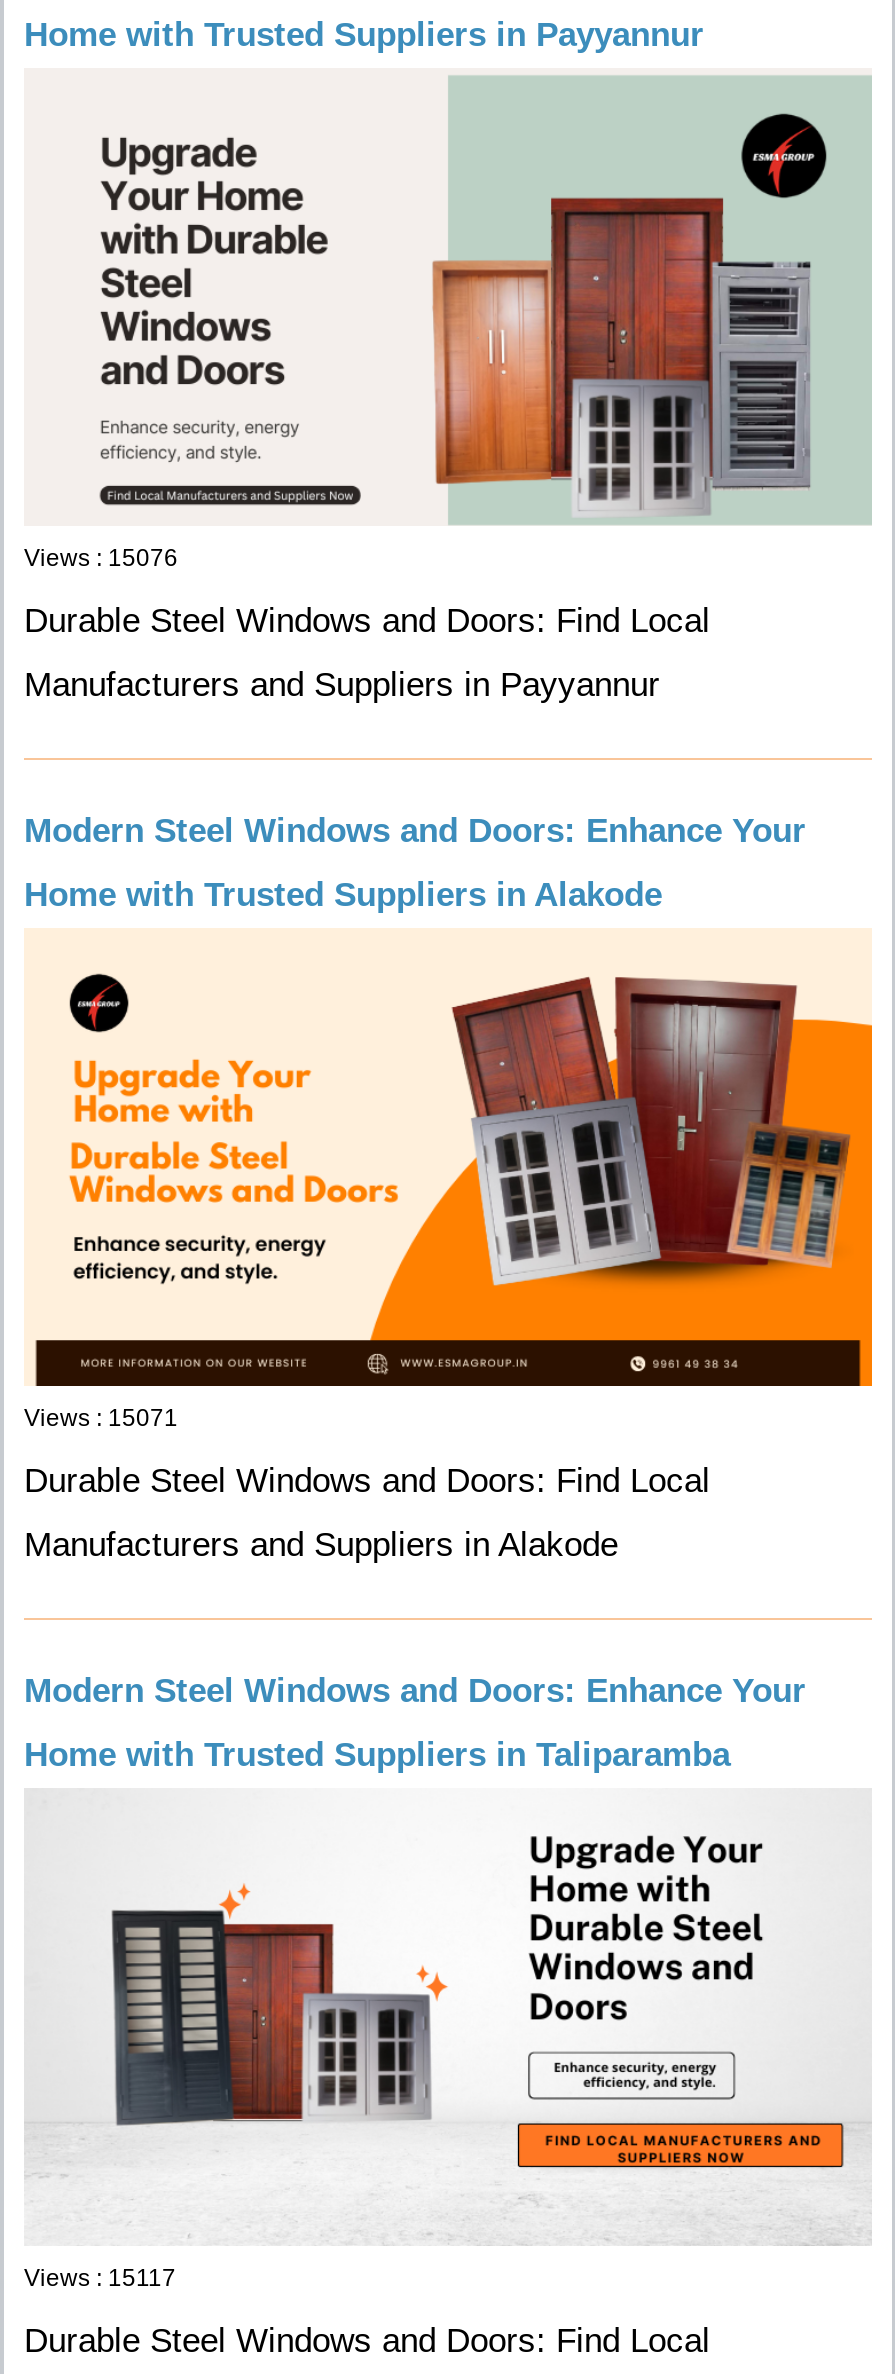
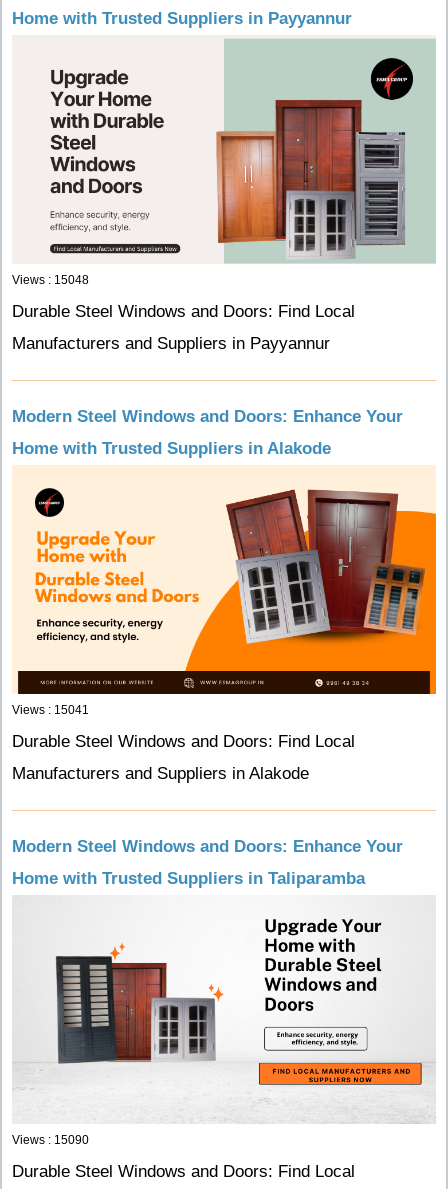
[24,544,178,572] Views : 15076 -> [12,273,89,287] Views : 15048
[24,1404,178,1432] Views : 15071 -> [12,703,89,717] Views : 15041
[24,2264,176,2292] Views : 15117 -> [12,1133,89,1147] Views : 15090

